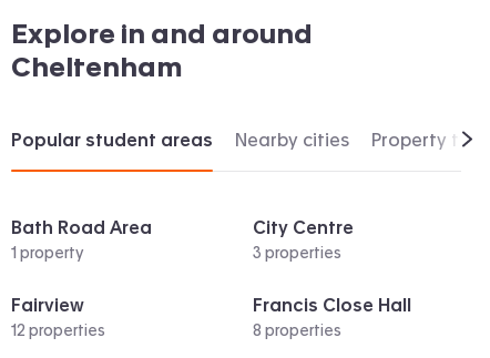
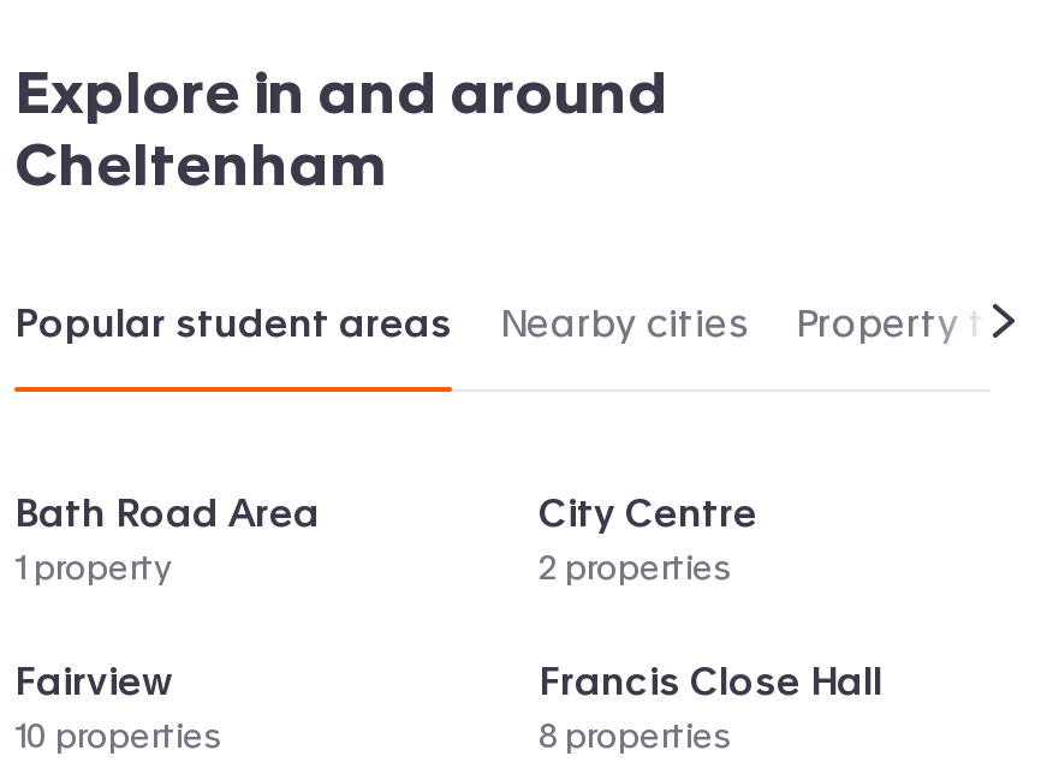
[253,245,341,260] 3 properties -> [539,550,731,584] 2 properties
[11,322,105,338] 12 properties -> [14,718,221,752] 10 properties

